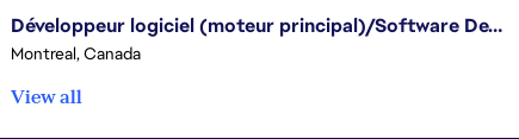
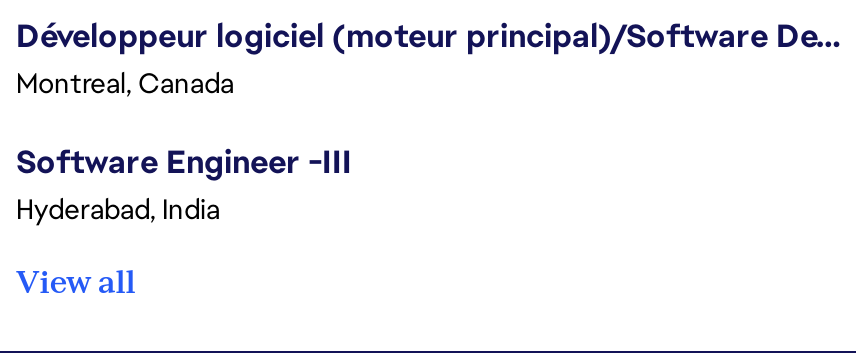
none -> [16,141,352,227] Software Engineer -III | Hyderabad, India

